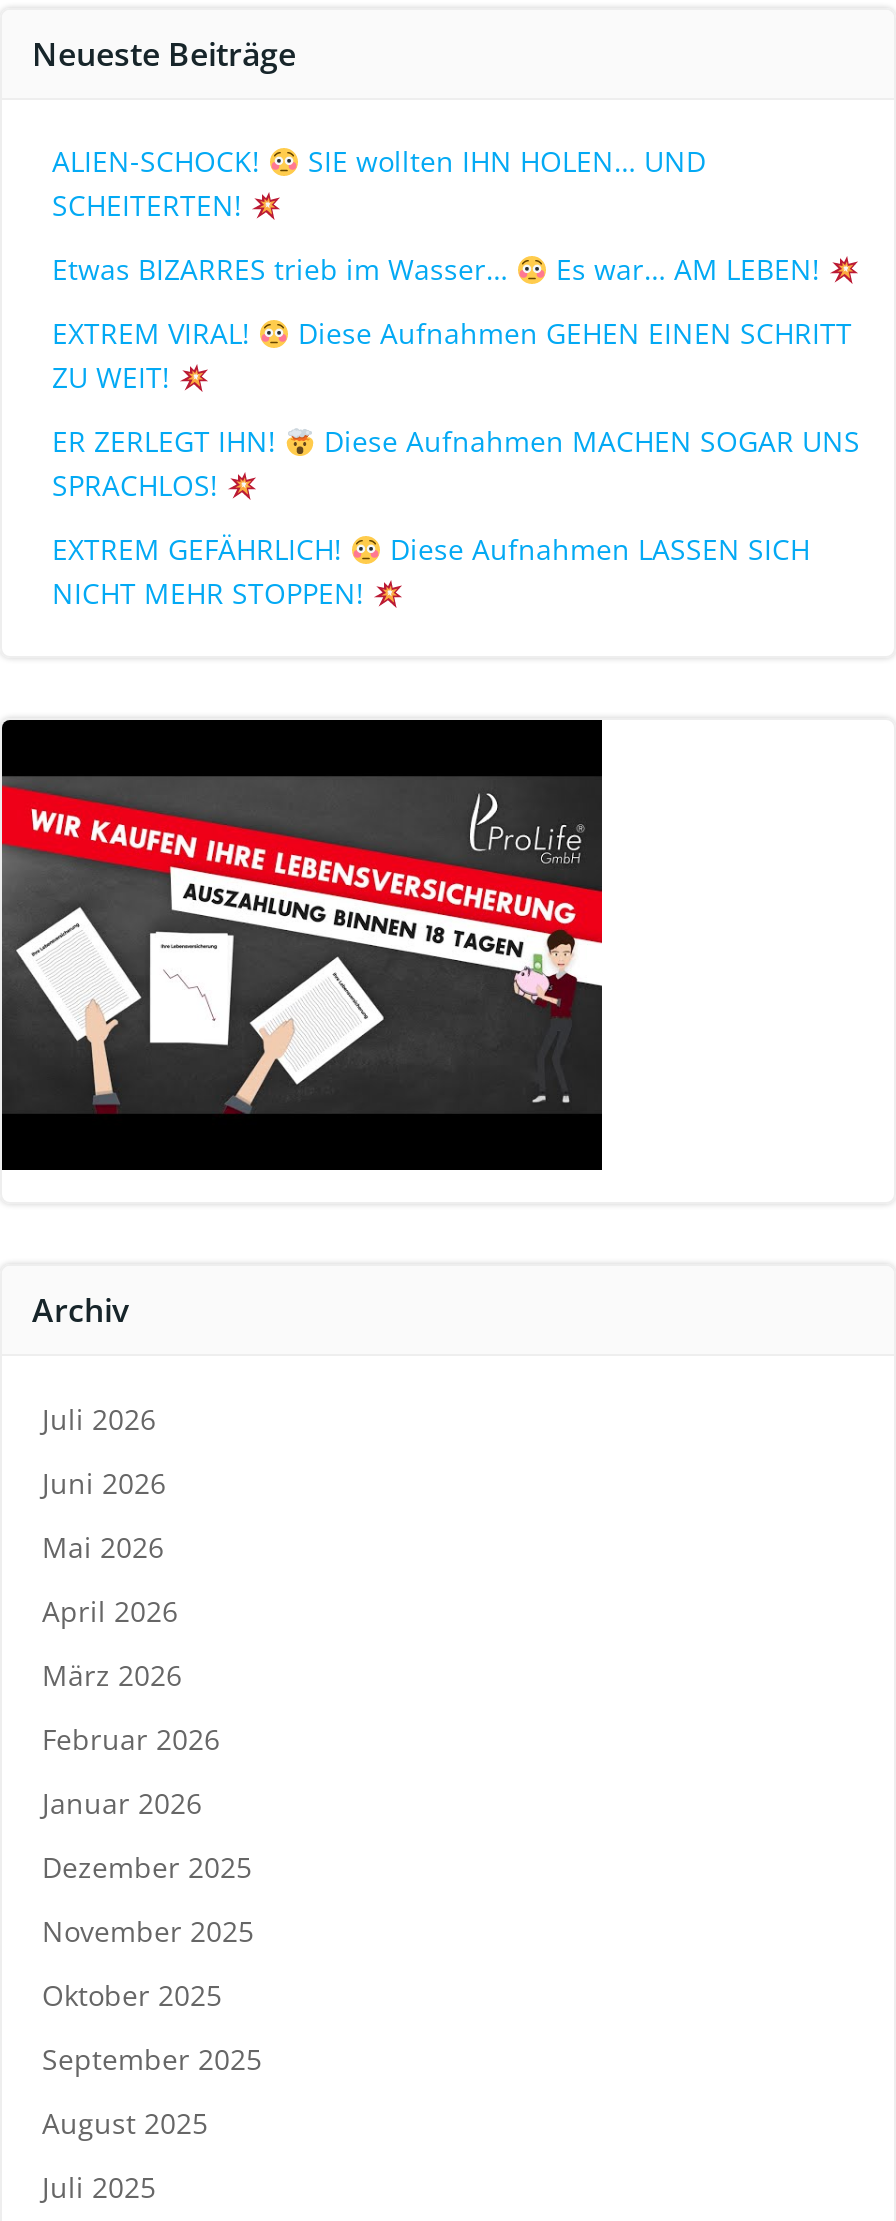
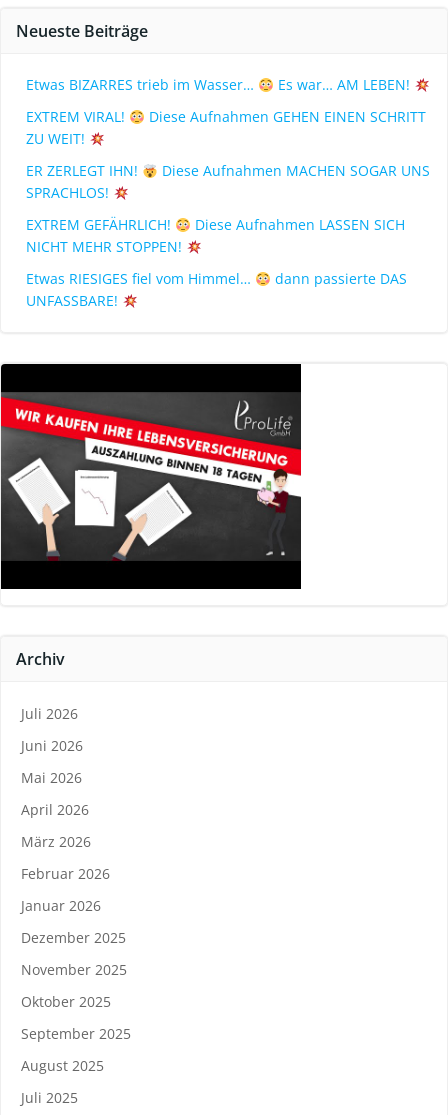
[52,143,706,225] ALIEN-SCHOCK! | SIE wollten IHN HOLEN… UND | SCHEITERTEN! -> none
moved [52,251,860,613] -> [26,75,430,256]: Etwas BIZARRES trieb im Wasser… | Es war… AM LEBEN! | EXTREM VIRAL! | ... | Diese Aufnahmen LASSEN SICH | NICHT MEHR STOPPEN!
none -> [26,269,407,310] Etwas RIESIGES fiel vom Himmel… | dann passierte DAS | UNFASSBARE!

